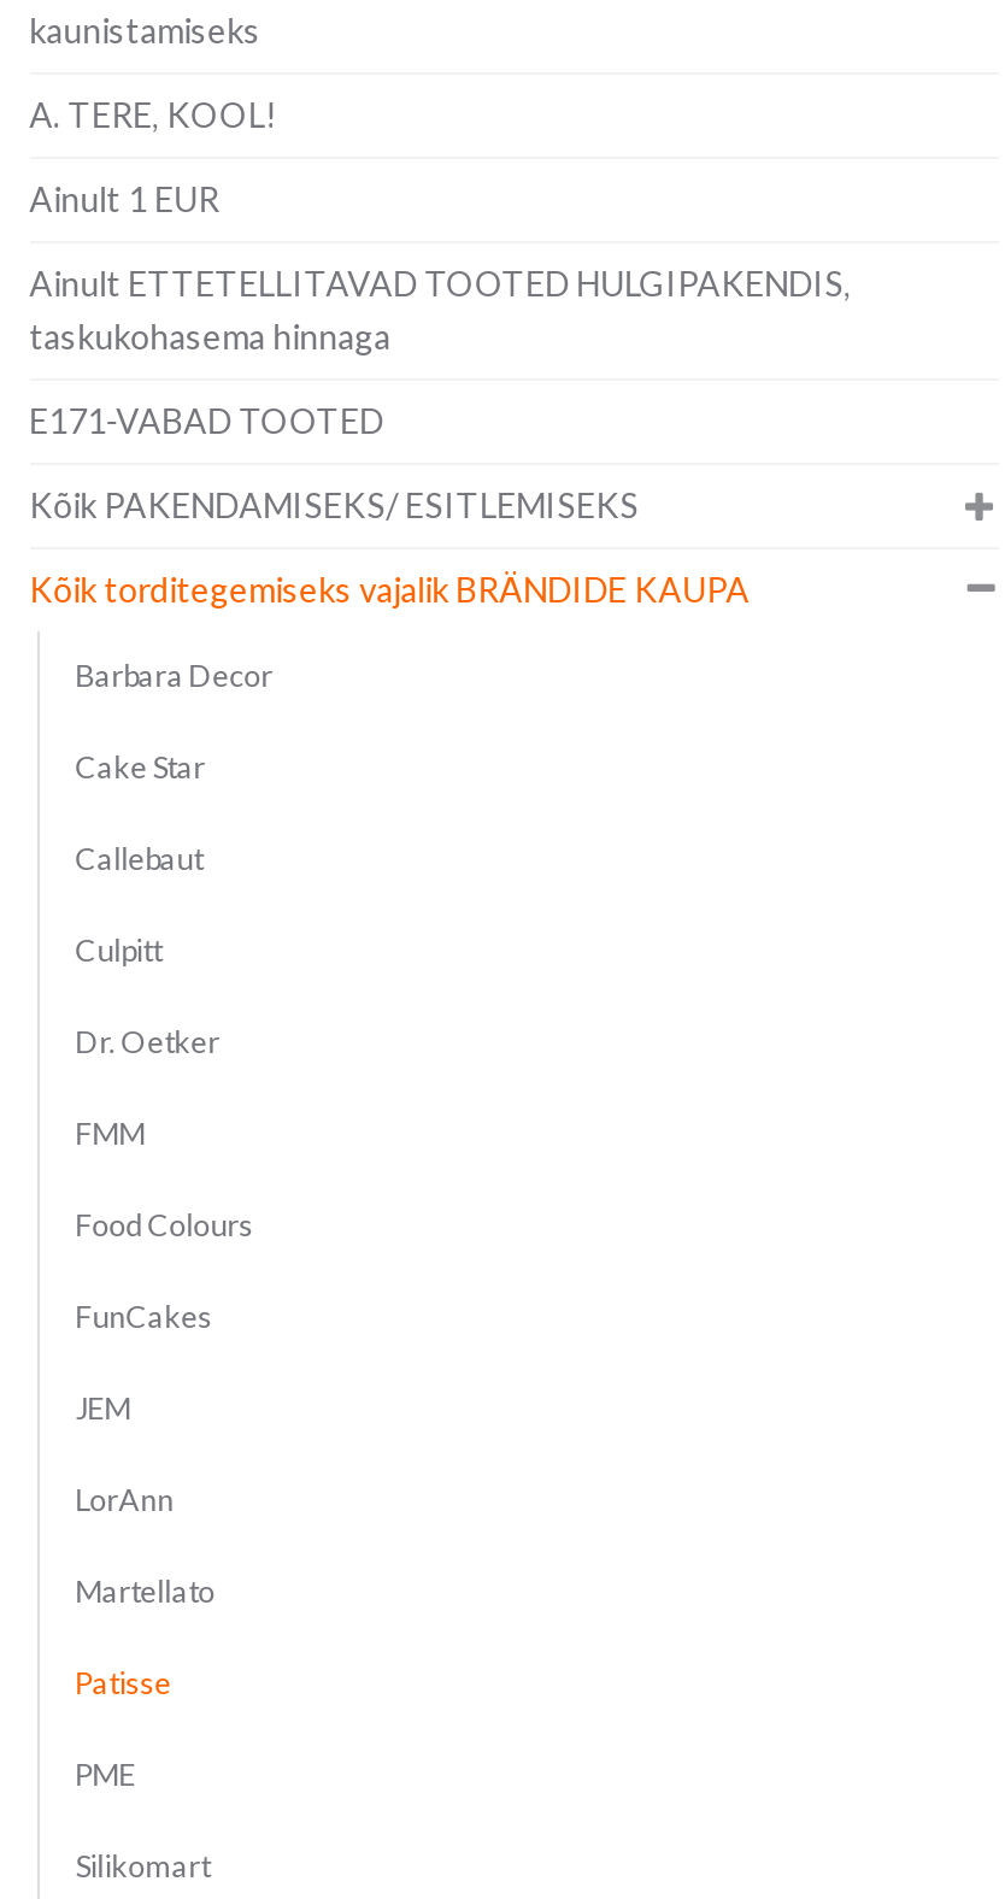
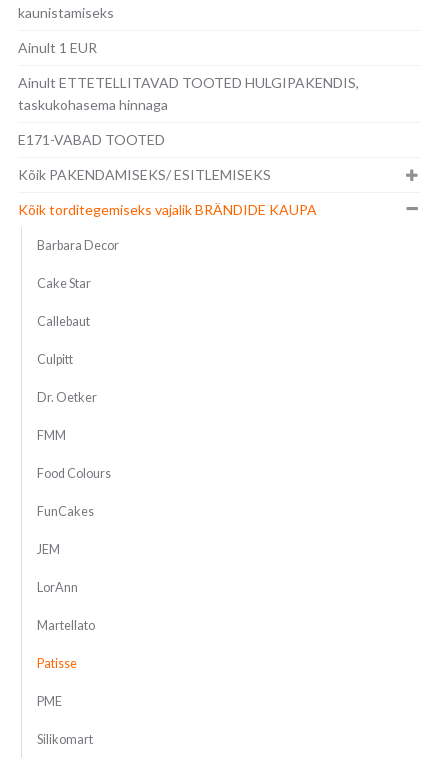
[29,93,277,134] A. TERE, KOOL! -> none

